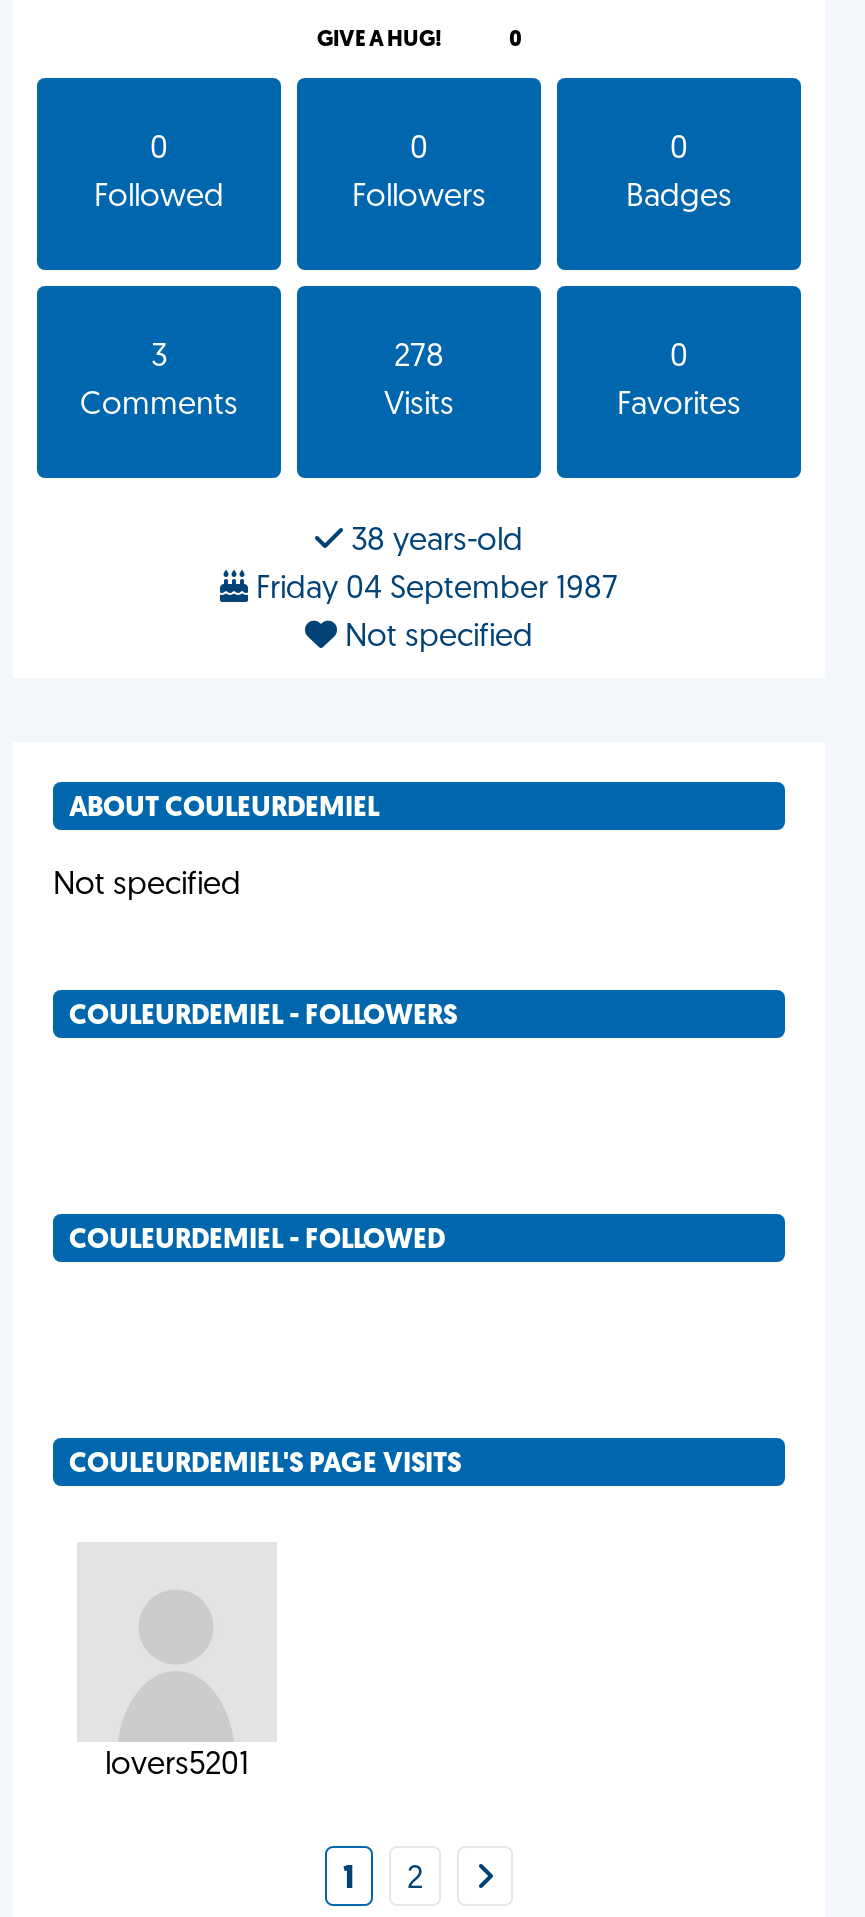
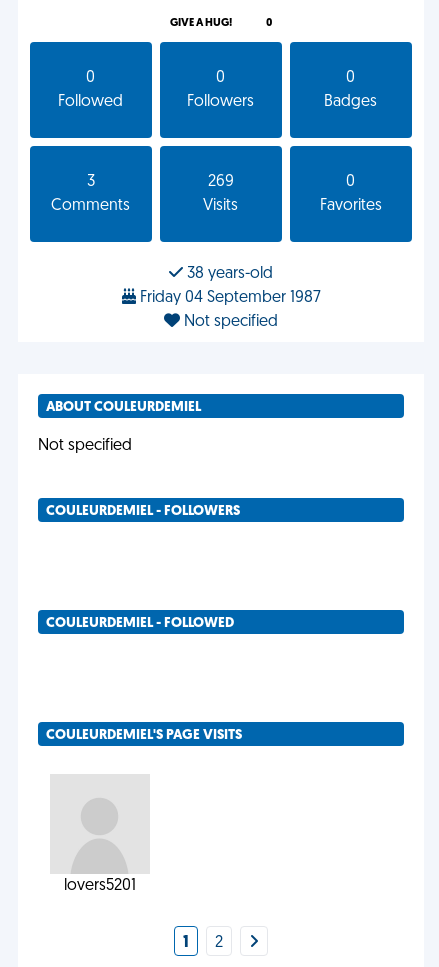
[394,342,444,374] 278 -> [208,174,234,190] 269

